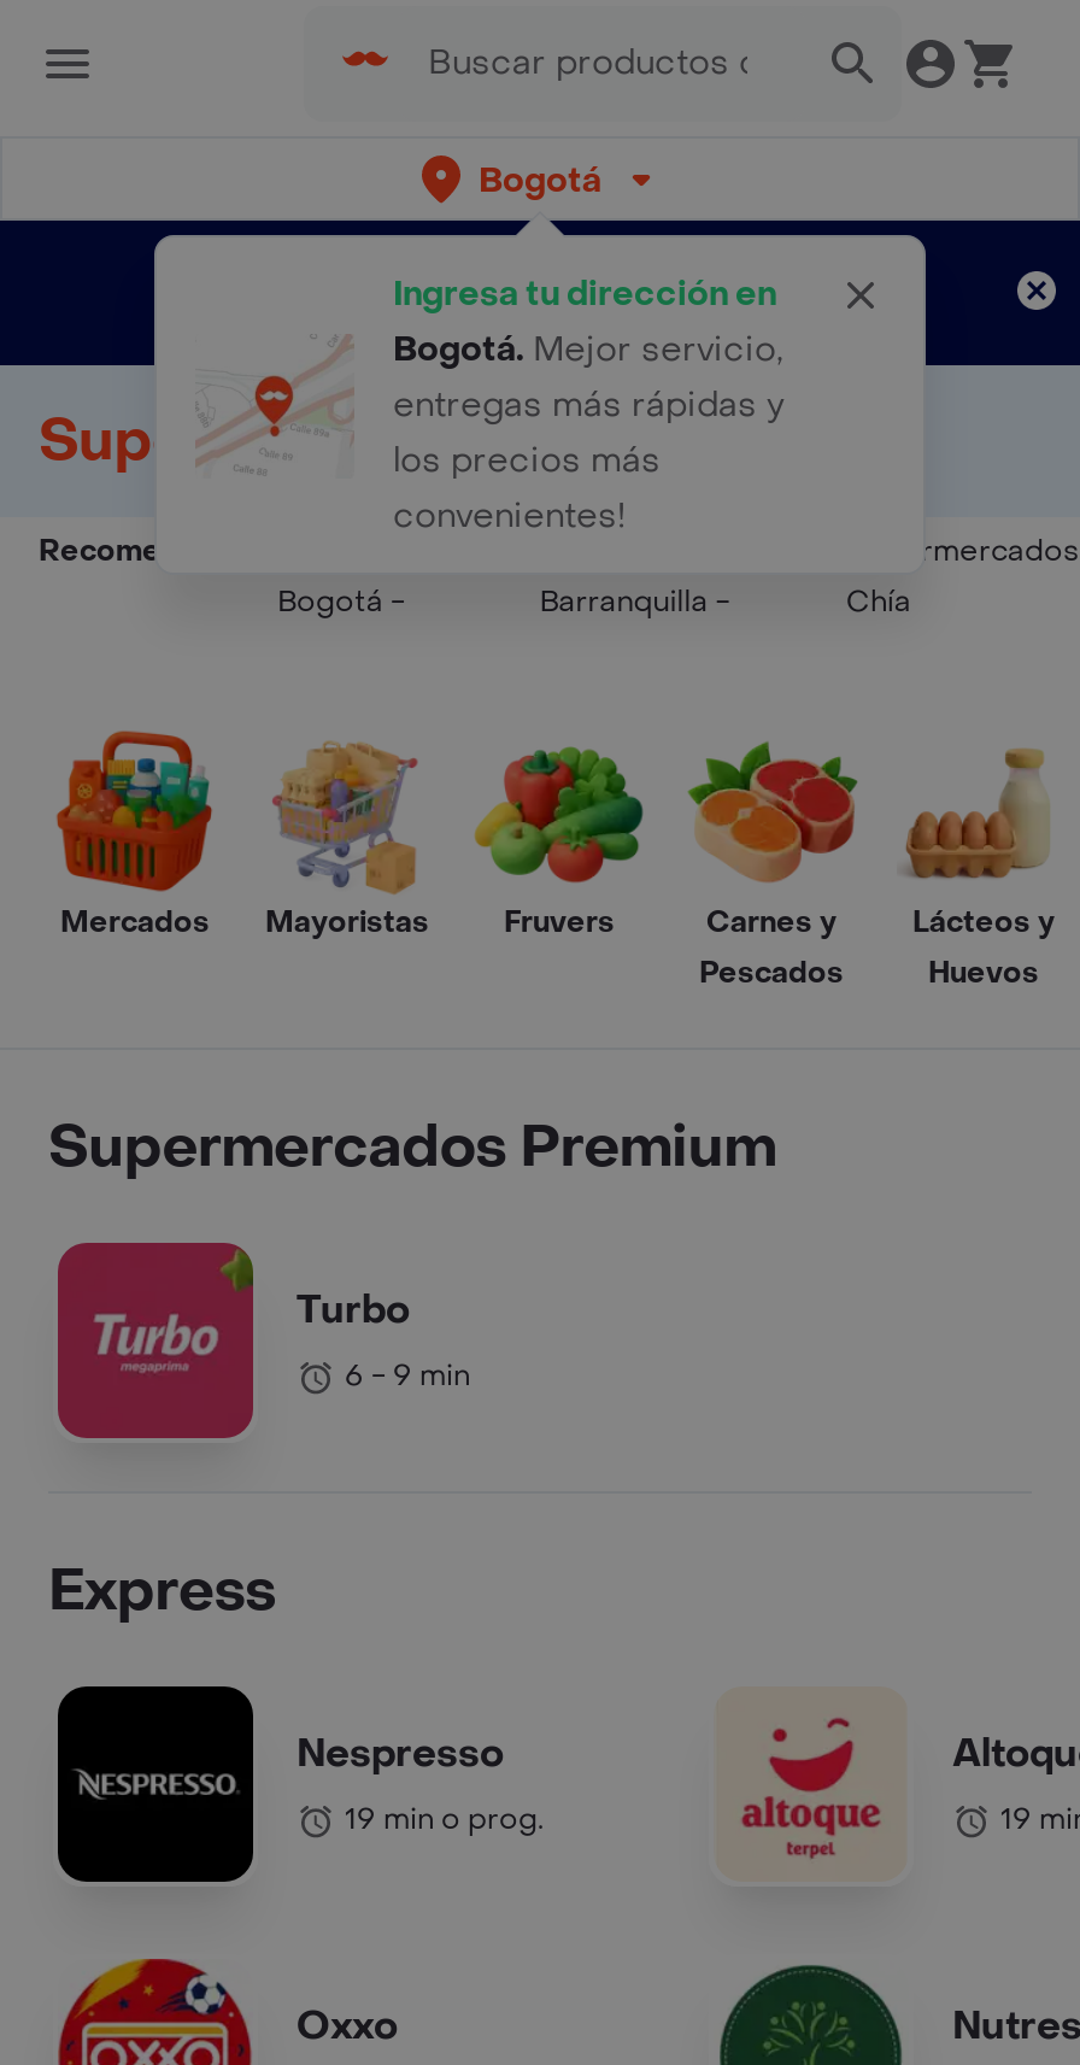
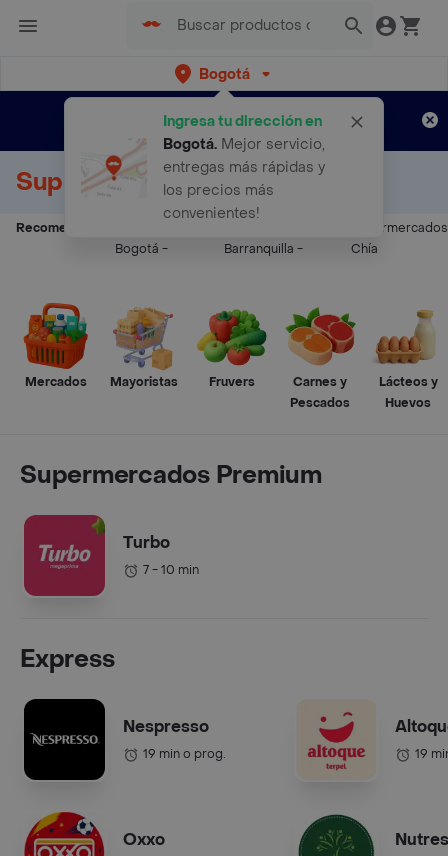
[345,1356,470,1395] 6 - 9 min -> [143,562,199,578] 7 - 10 min

